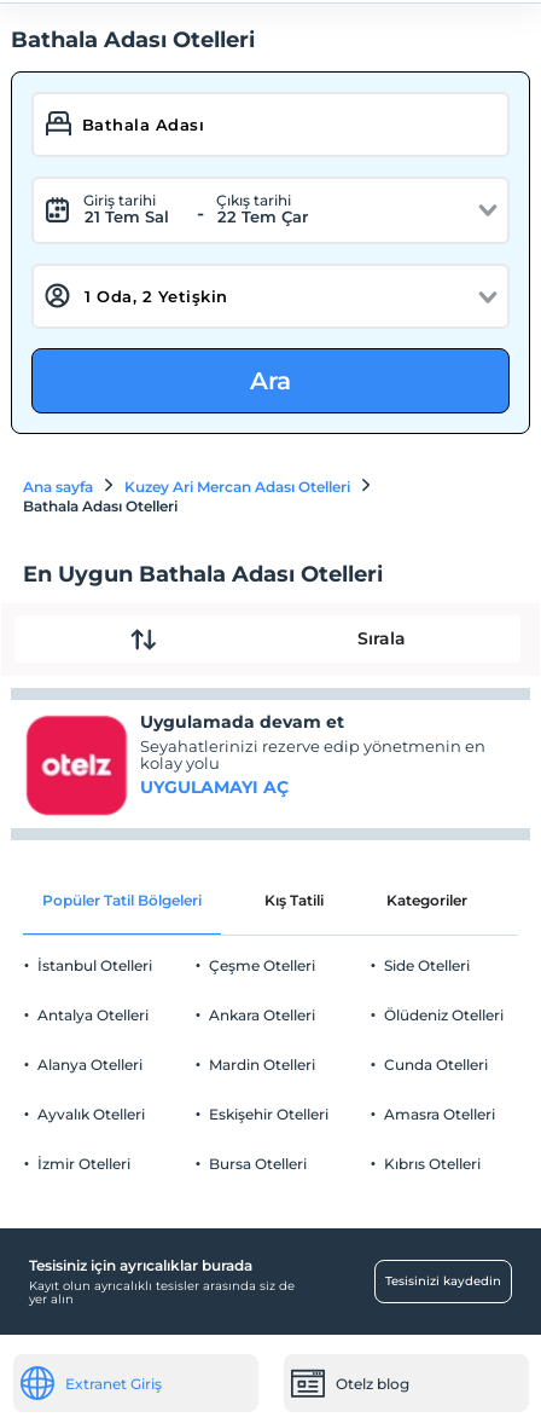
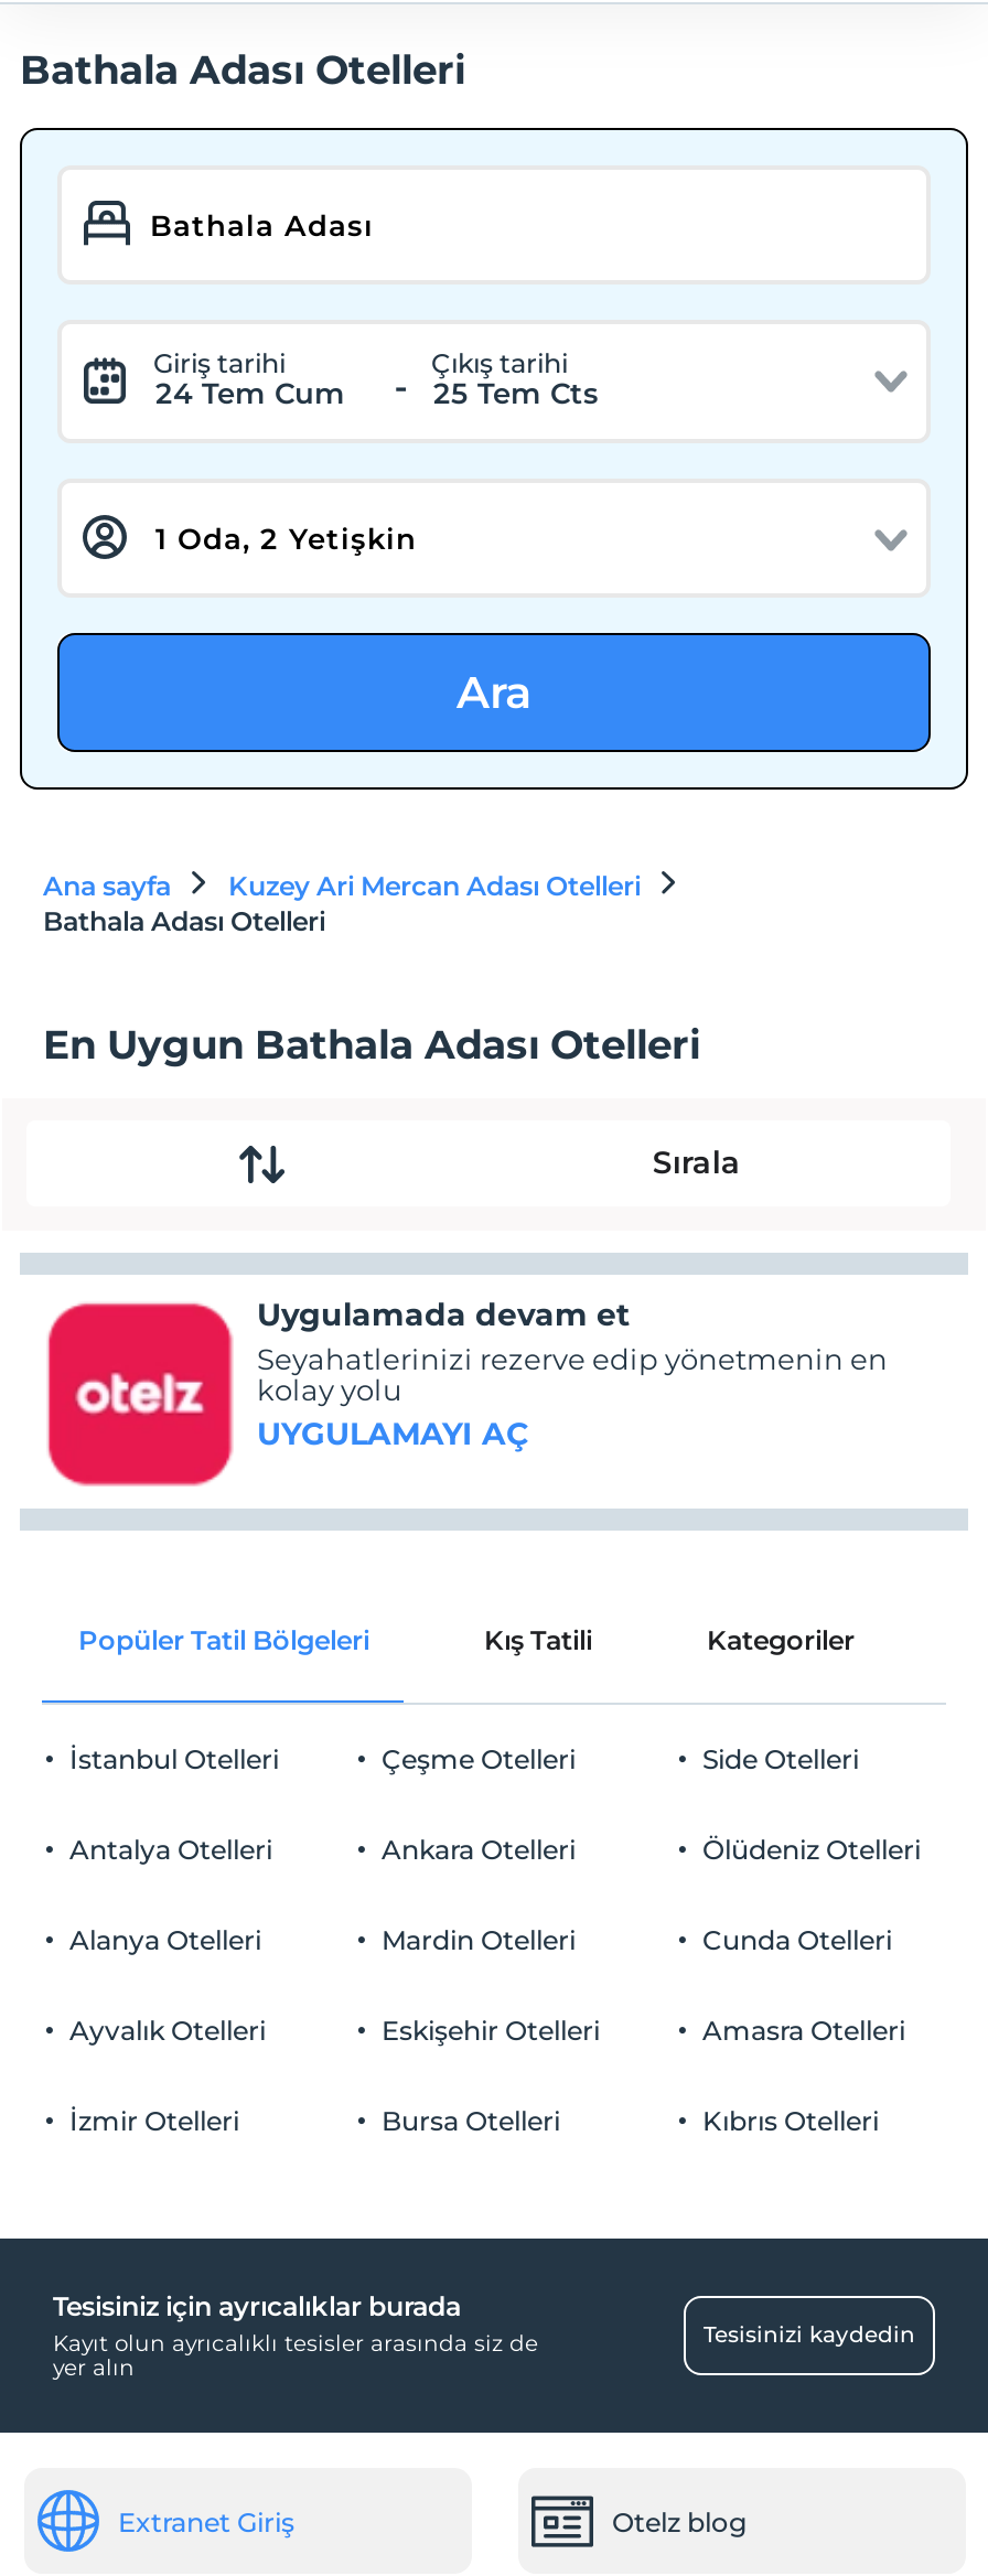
[85,207,170,226] 21 Tem Sal -> [155,375,345,410] 24 Tem Cum
[218,207,309,226] 22 Tem Çar -> [433,375,599,410] 25 Tem Cts

